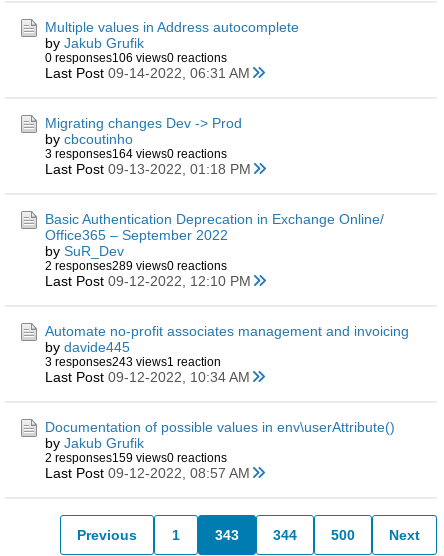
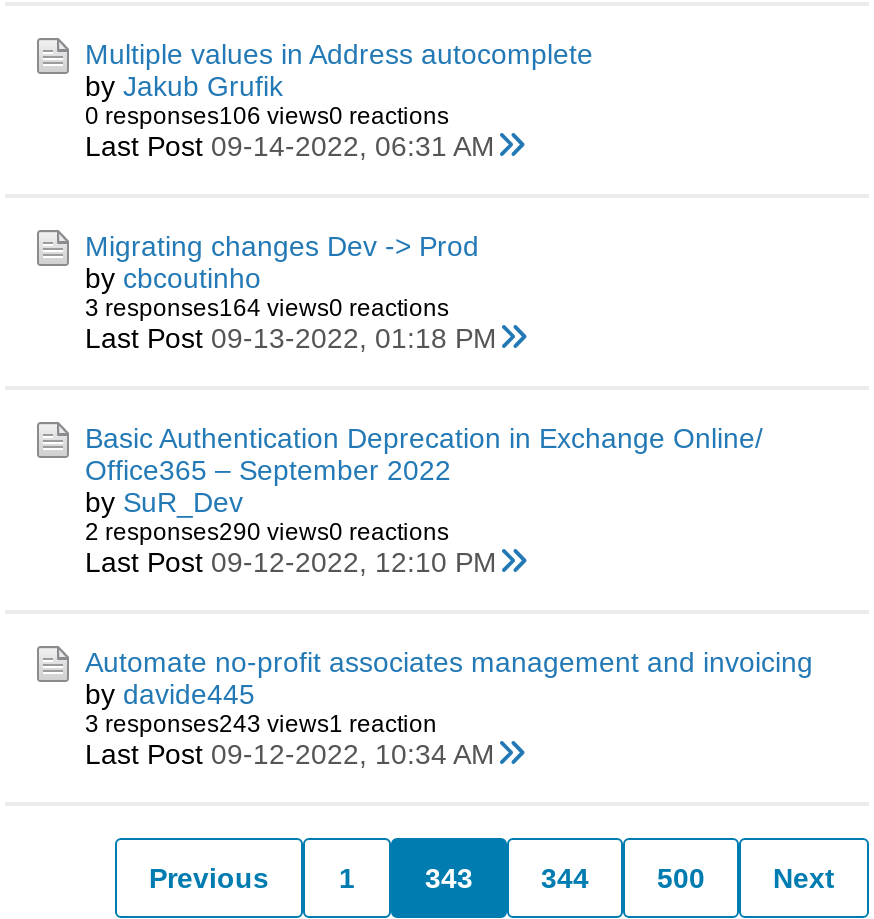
[45,259,227,273] 2 responses289 views0 reactions -> [85,518,449,546] 2 responses290 views0 reactions
[45,419,395,481] Documentation of possible values in env\userAttribute() | by Jakub Grufik | 2 responses159 views0 reactions | Last Post 09-12-2022, 08:57 AM -> none

